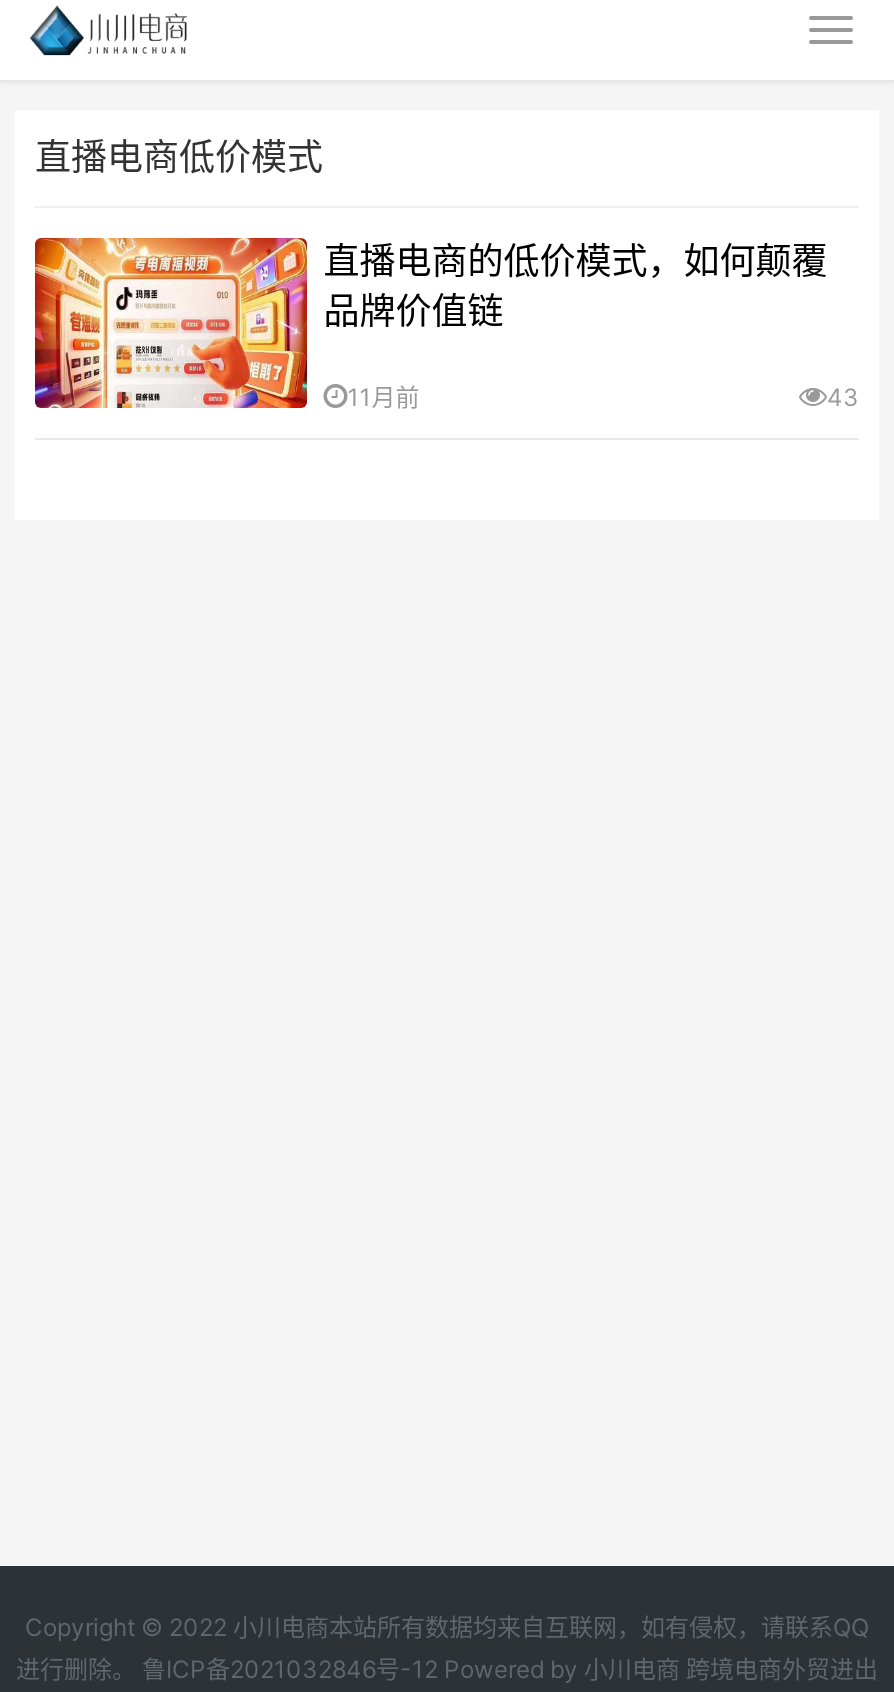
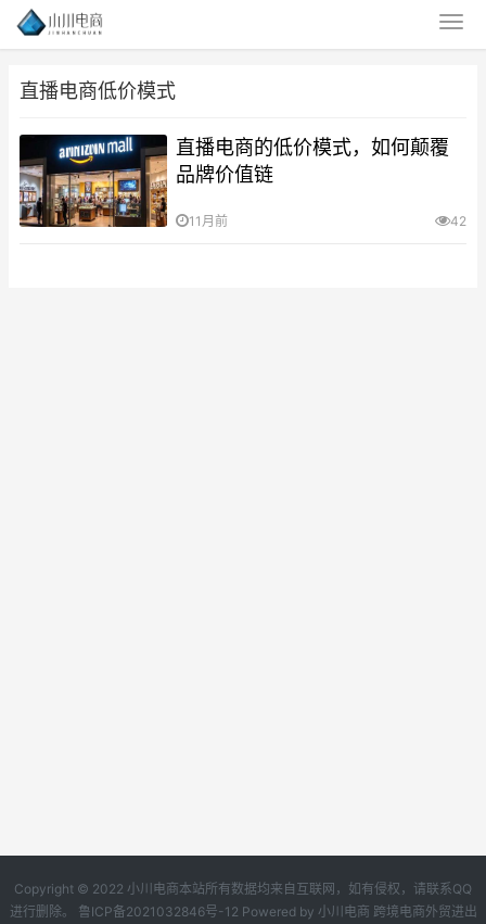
[33,236,309,410] [image] -> [18,134,168,228] [image]
[827,382,859,412] 43 -> [450,213,466,229] 42

